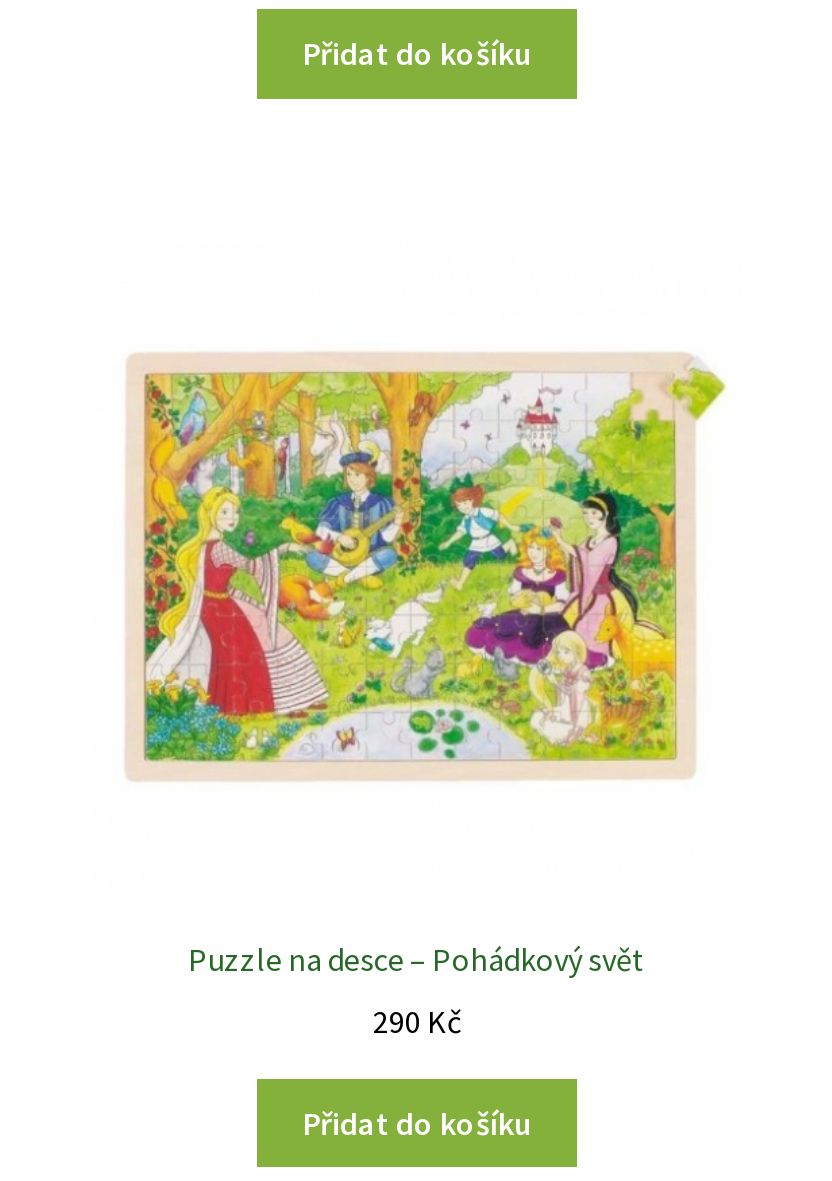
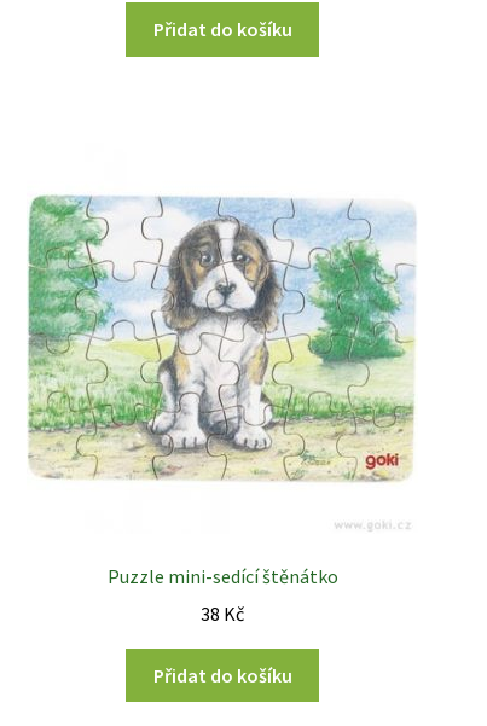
[95,329,737,803] [image] -> [27,194,417,483] [image]
[188,939,646,979] Puzzle na desce – Pohádkový svět -> [107,564,338,588] Puzzle mini-sedící štěnátko
[373,1000,461,1040] 290 Kč -> [201,601,244,625] 38 Kč

